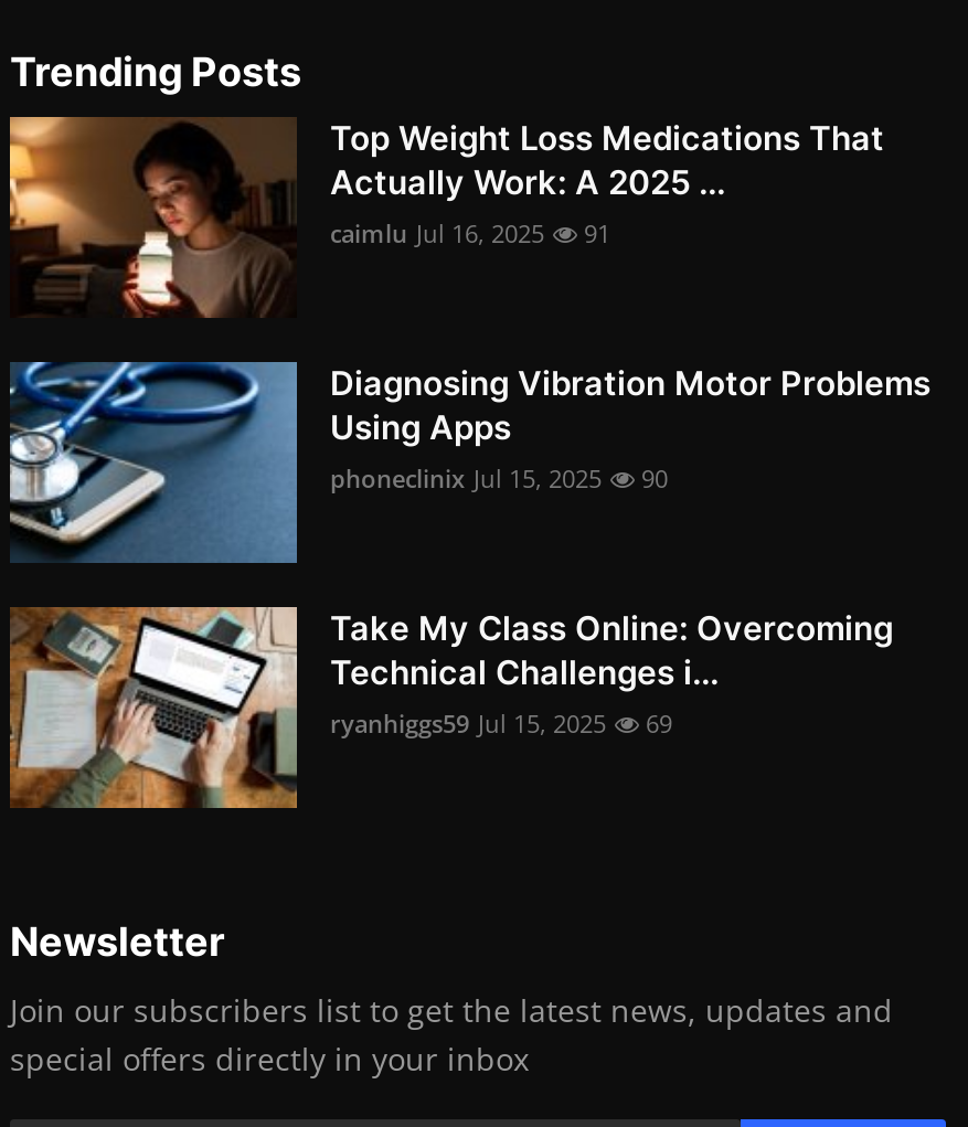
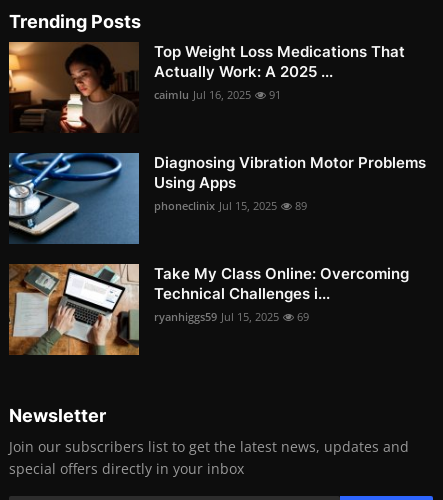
[330,462,668,495] phoneclinix Jul 15, 2025 90 -> [154,198,307,213] phoneclinix Jul 15, 2025 89

